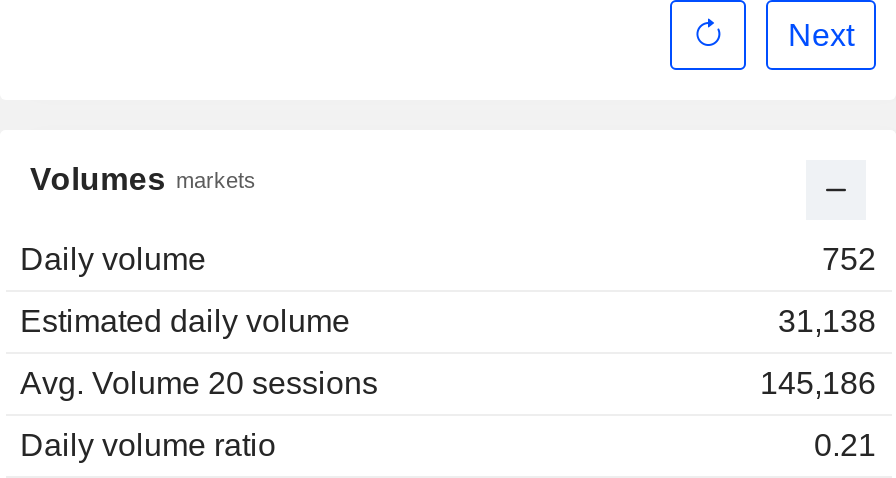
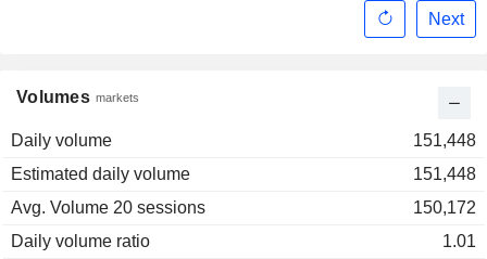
[822,242,876,276] 752 -> [413,131,476,150] 151,448
[778,304,876,338] 31,138 -> [413,165,476,183] 151,448
[760,366,876,400] 145,186 -> [413,199,476,217] 150,172
[814,428,876,462] 0.21 -> [442,232,476,251] 1.01

